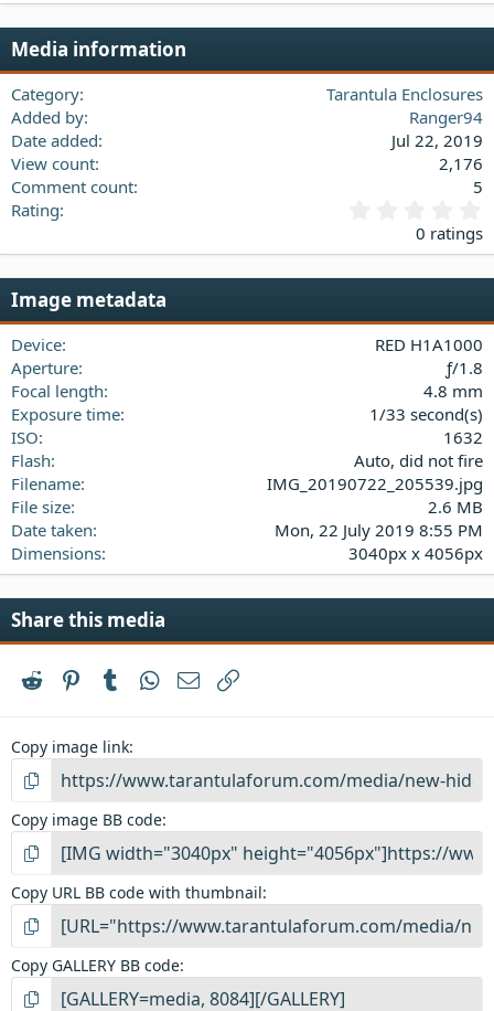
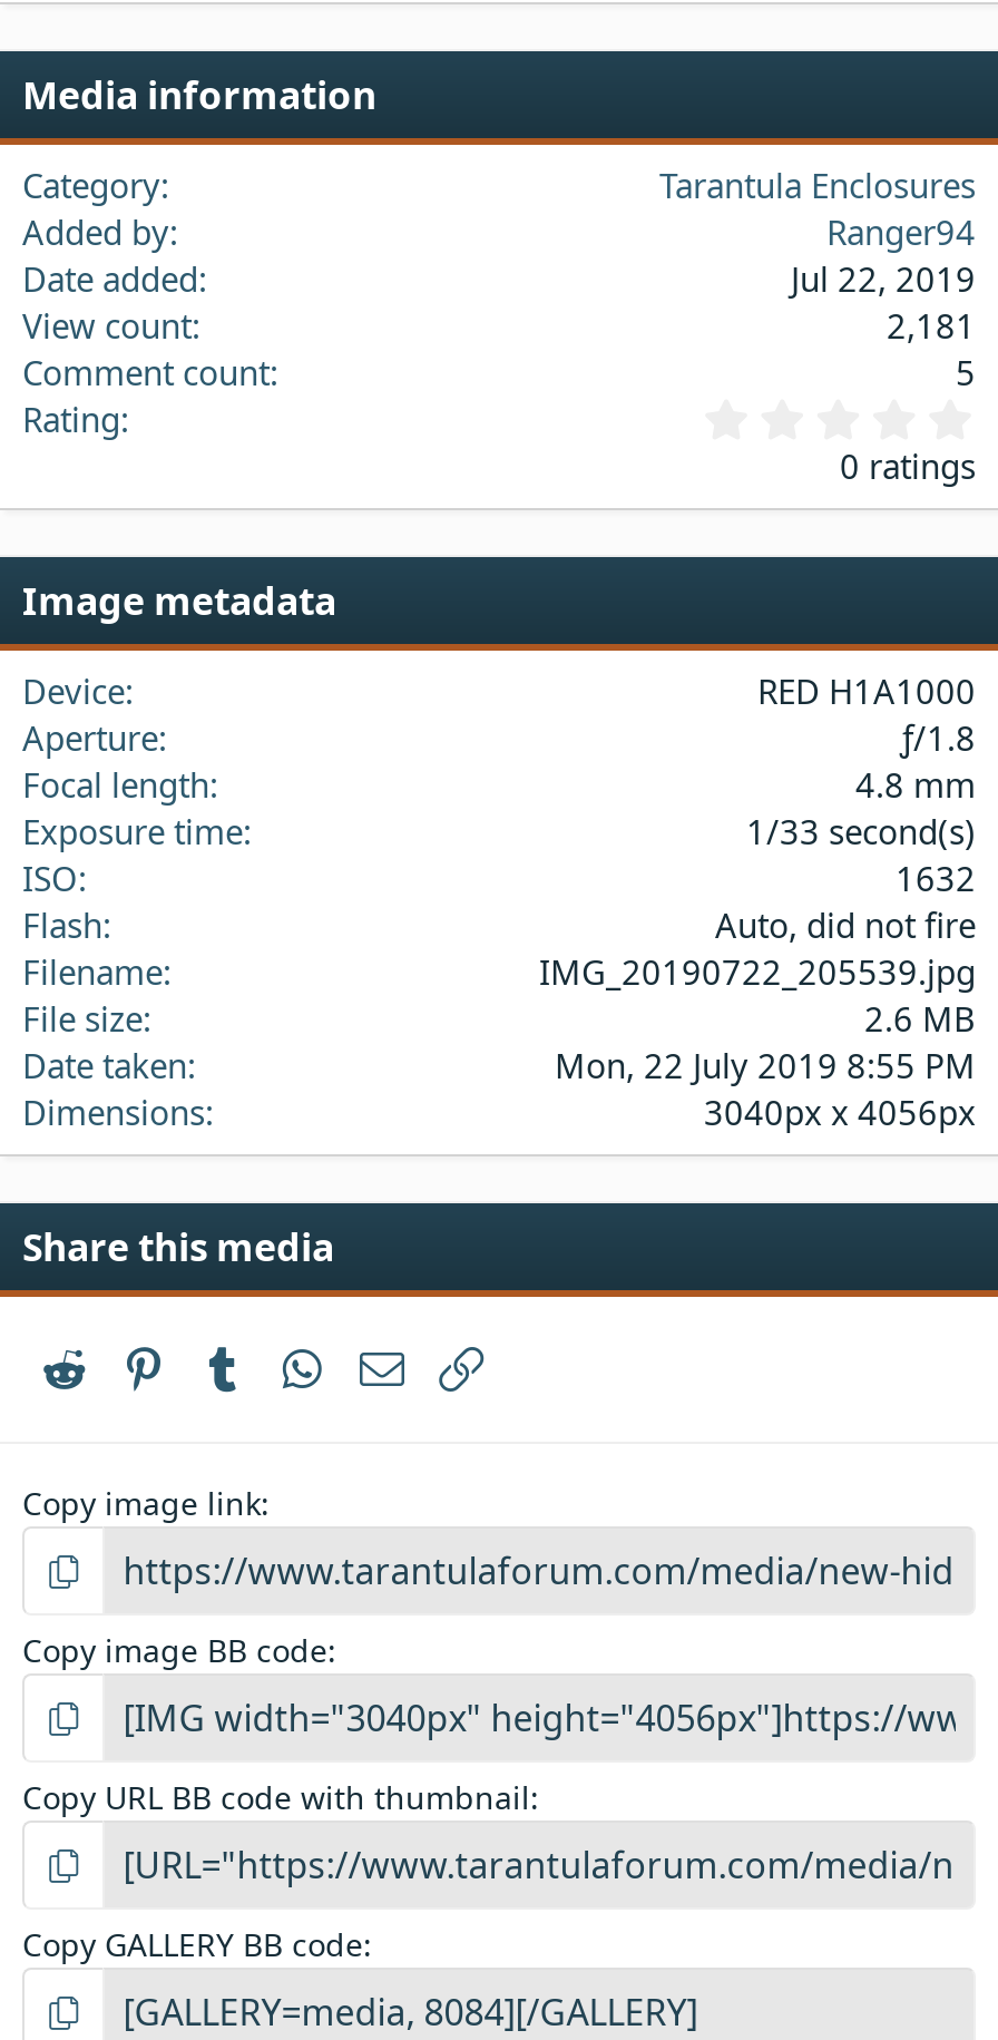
[439,152,483,174] 2,176 -> [887,303,976,347] 2,181

